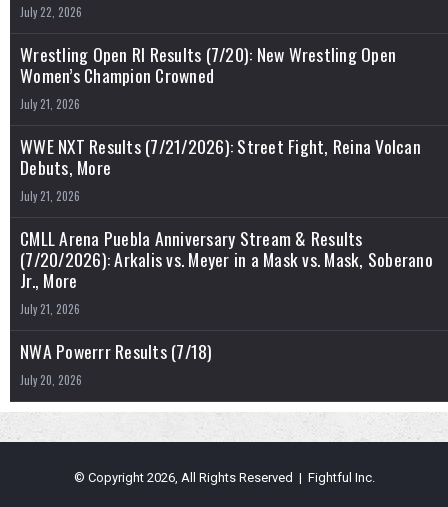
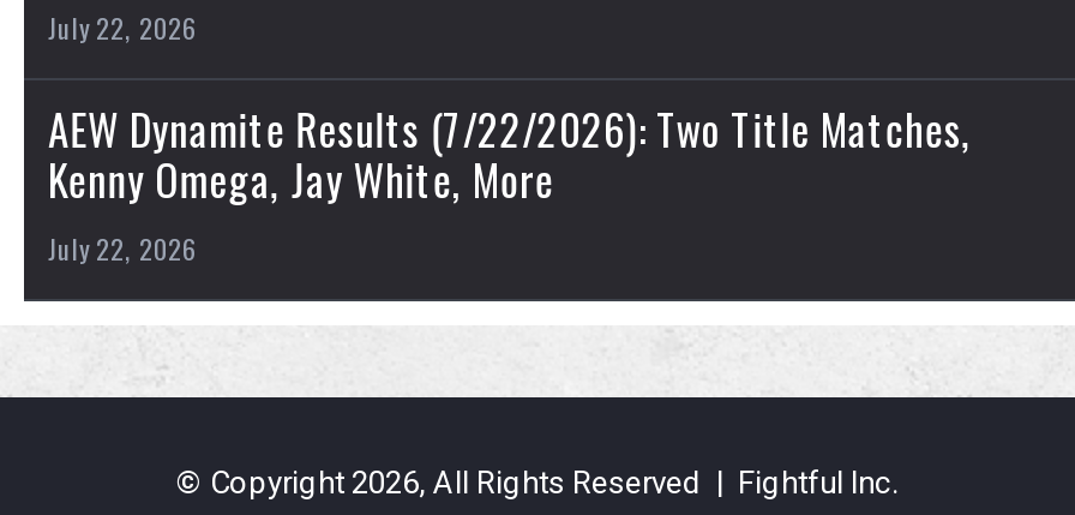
[20,41,433,388] Wrestling Open RI Results (7/20): New Wrestling Open | Women’s Champion Crowned | July 21, 2026 | WWE NXT Results (7/21/2026): Street Fight, Reina Volcan | Debuts, More | July 21, 2026 | CMLL Arena Puebla Anniversary Stream & Results | (7/20/2026): Arkalis vs. Meyer in a Mask vs. Mask, Soberano | Jr., More | July 21, 2026 | NWA Powerrr Results (7/18) | July 20, 2026 -> [48,99,972,269] AEW Dynamite Results (7/22/2026): Two Title Matches, | Kenny Omega, Jay White, More | July 22, 2026

